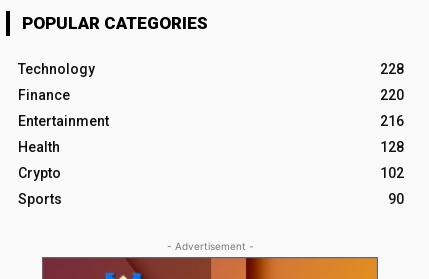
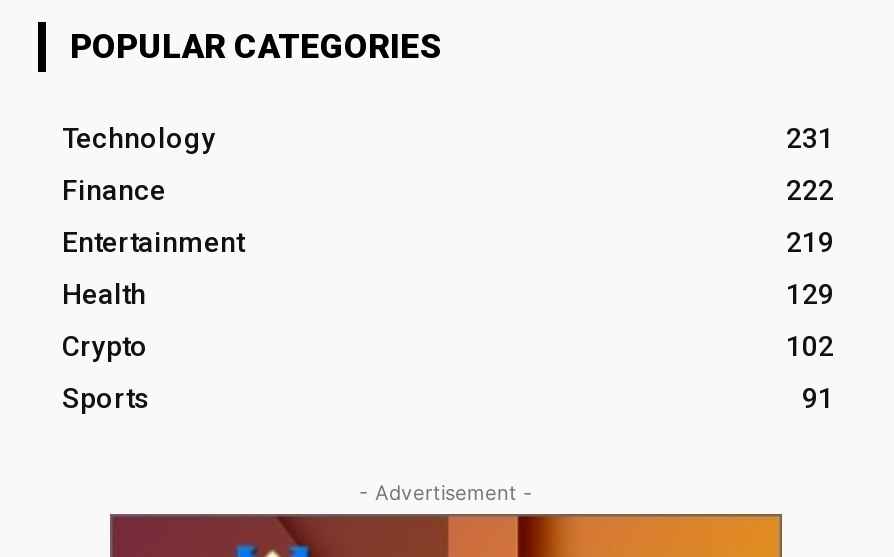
[380,61,404,77] 228 -> [786,121,834,153] 231
[380,87,404,103] 220 -> [786,173,834,205] 222
[380,113,404,129] 216 -> [786,225,834,257] 219
[380,139,404,155] 128 -> [786,277,834,309] 129
[388,191,404,207] 90 -> [802,381,834,413] 91

